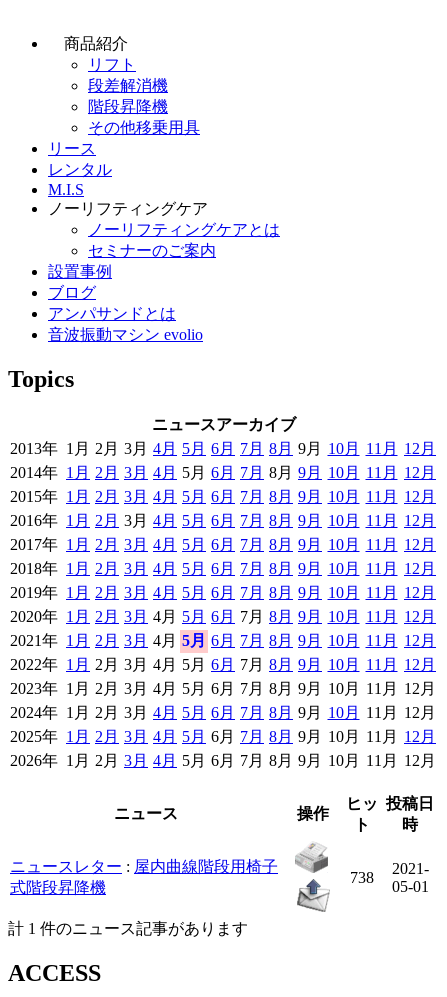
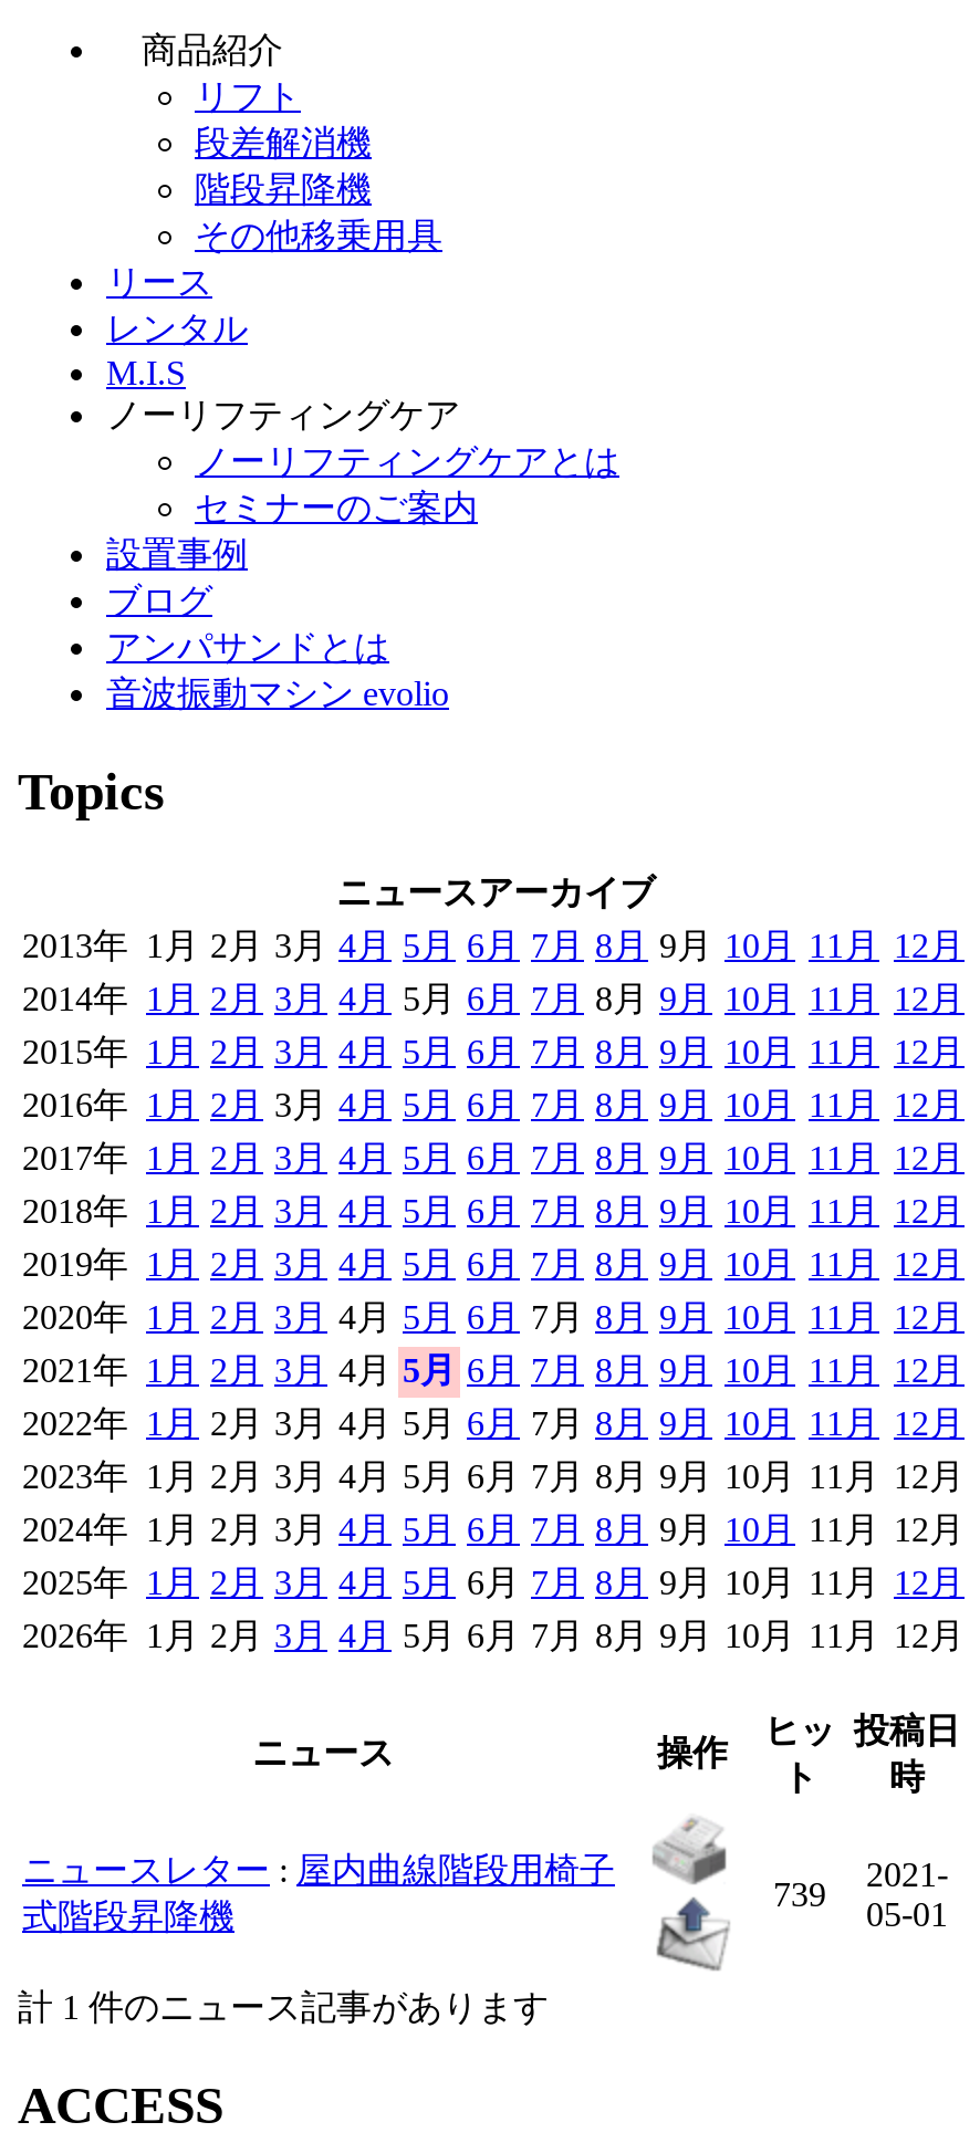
[349,869,373,886] 738 -> [773,1875,826,1913] 739

